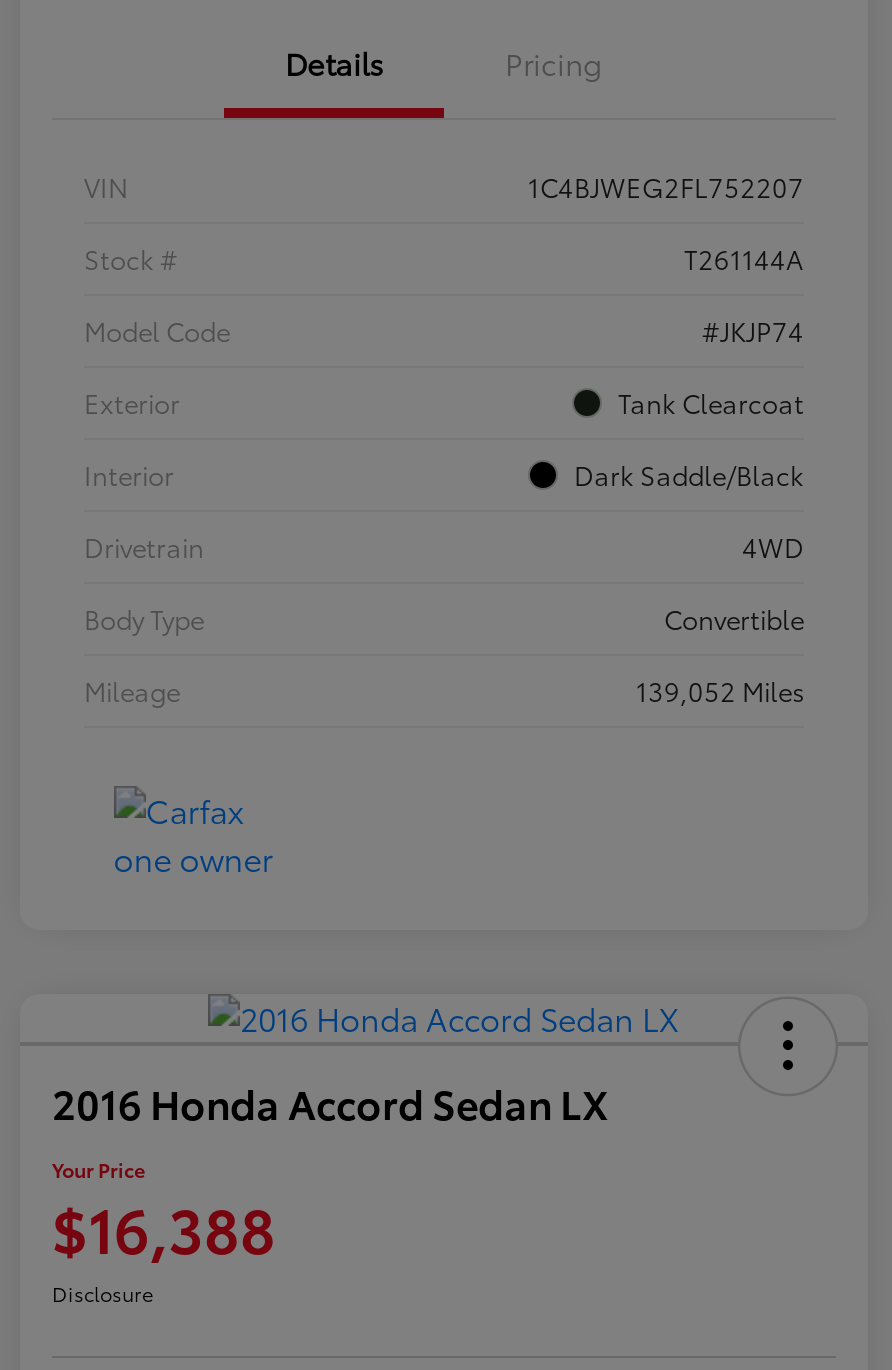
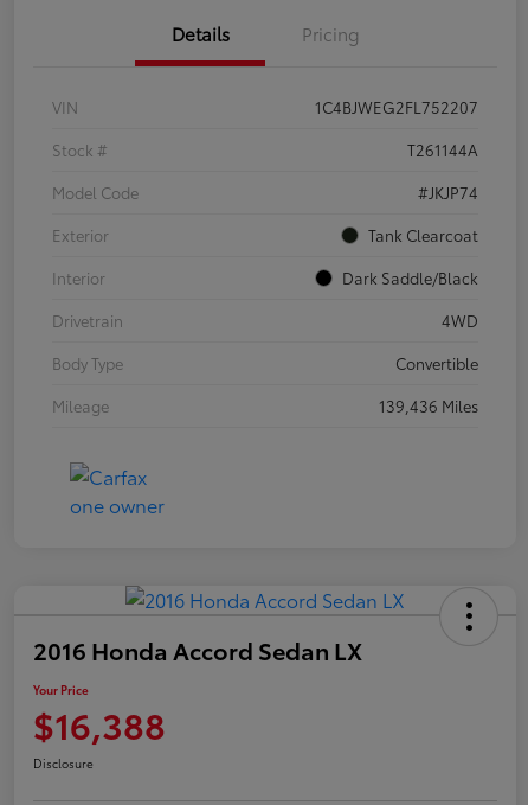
[636,672,804,708] 139,052 Miles -> [379,395,478,416] 139,436 Miles

